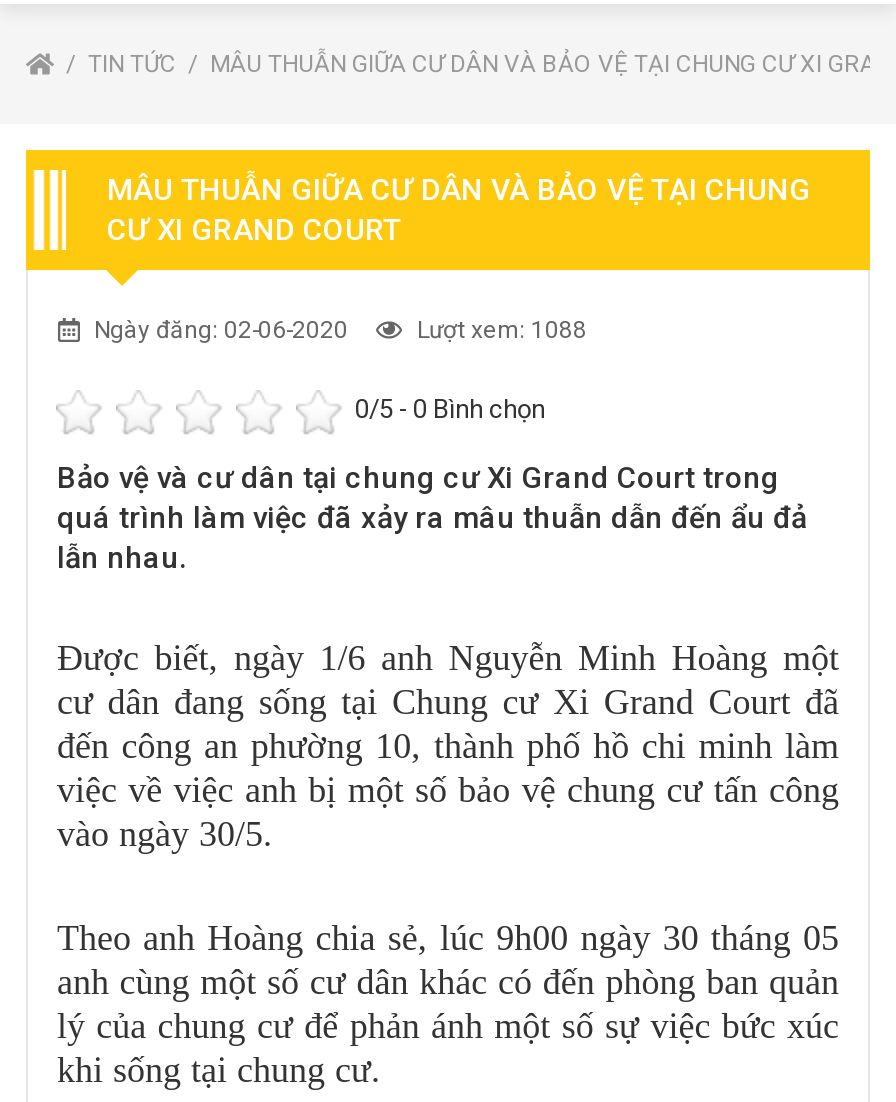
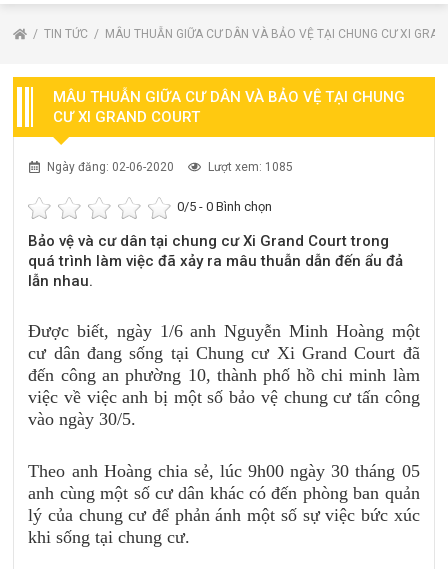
[411,317,587,345] Lượt xem: 1088 -> [205,160,293,174] Lượt xem: 1085

